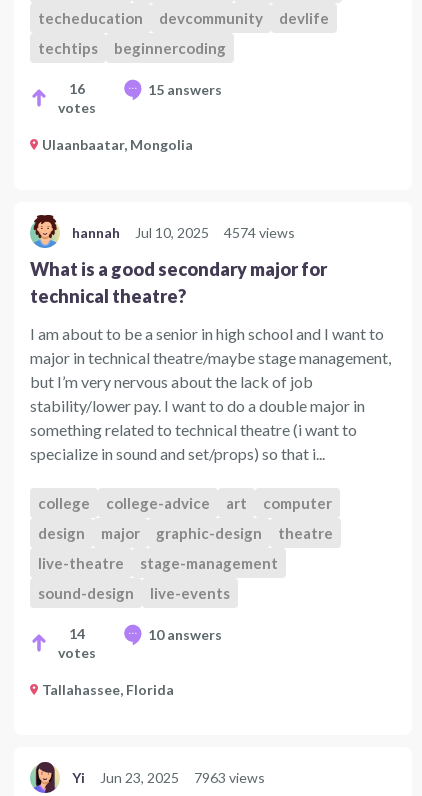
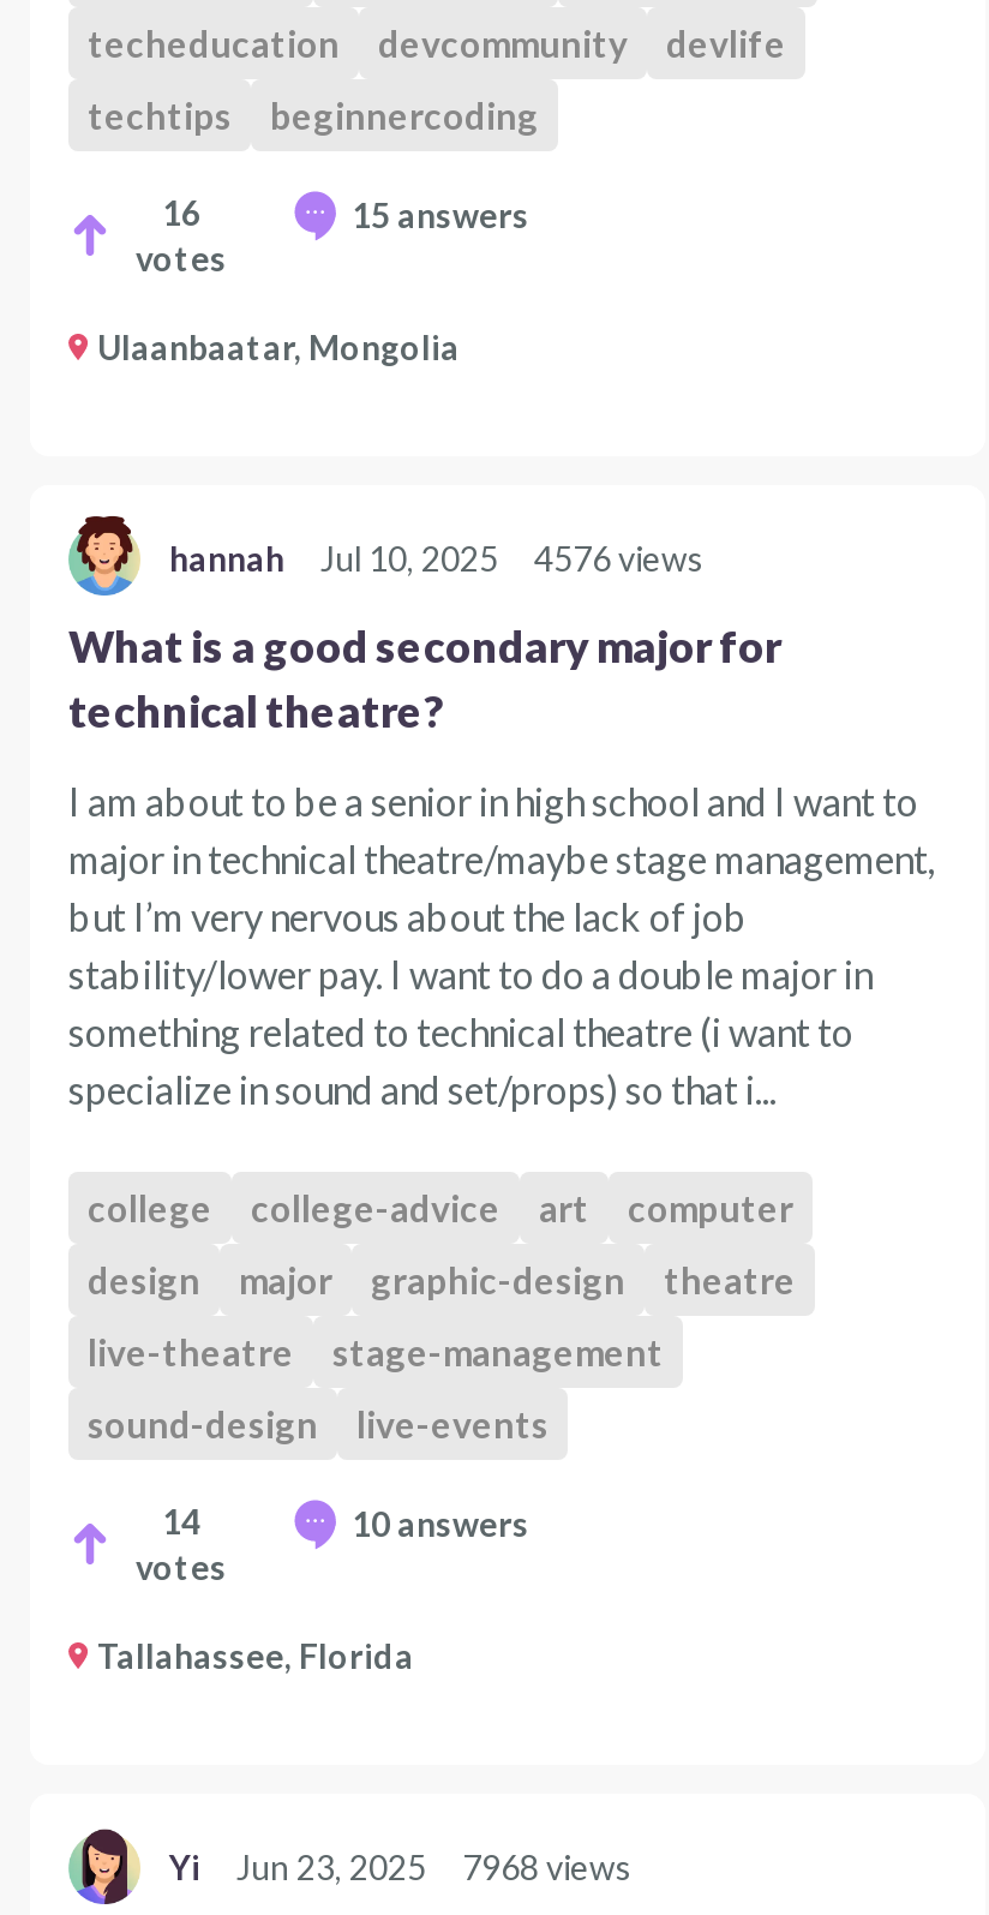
[72,224,295,241] hannah Jul 10, 2025 4574 views -> [169,539,705,579] hannah Jul 10, 2025 4576 views
[72,769,265,786] Yi Jun 23, 2025 7963 views -> [169,1847,633,1888] Yi Jun 23, 2025 7968 views

